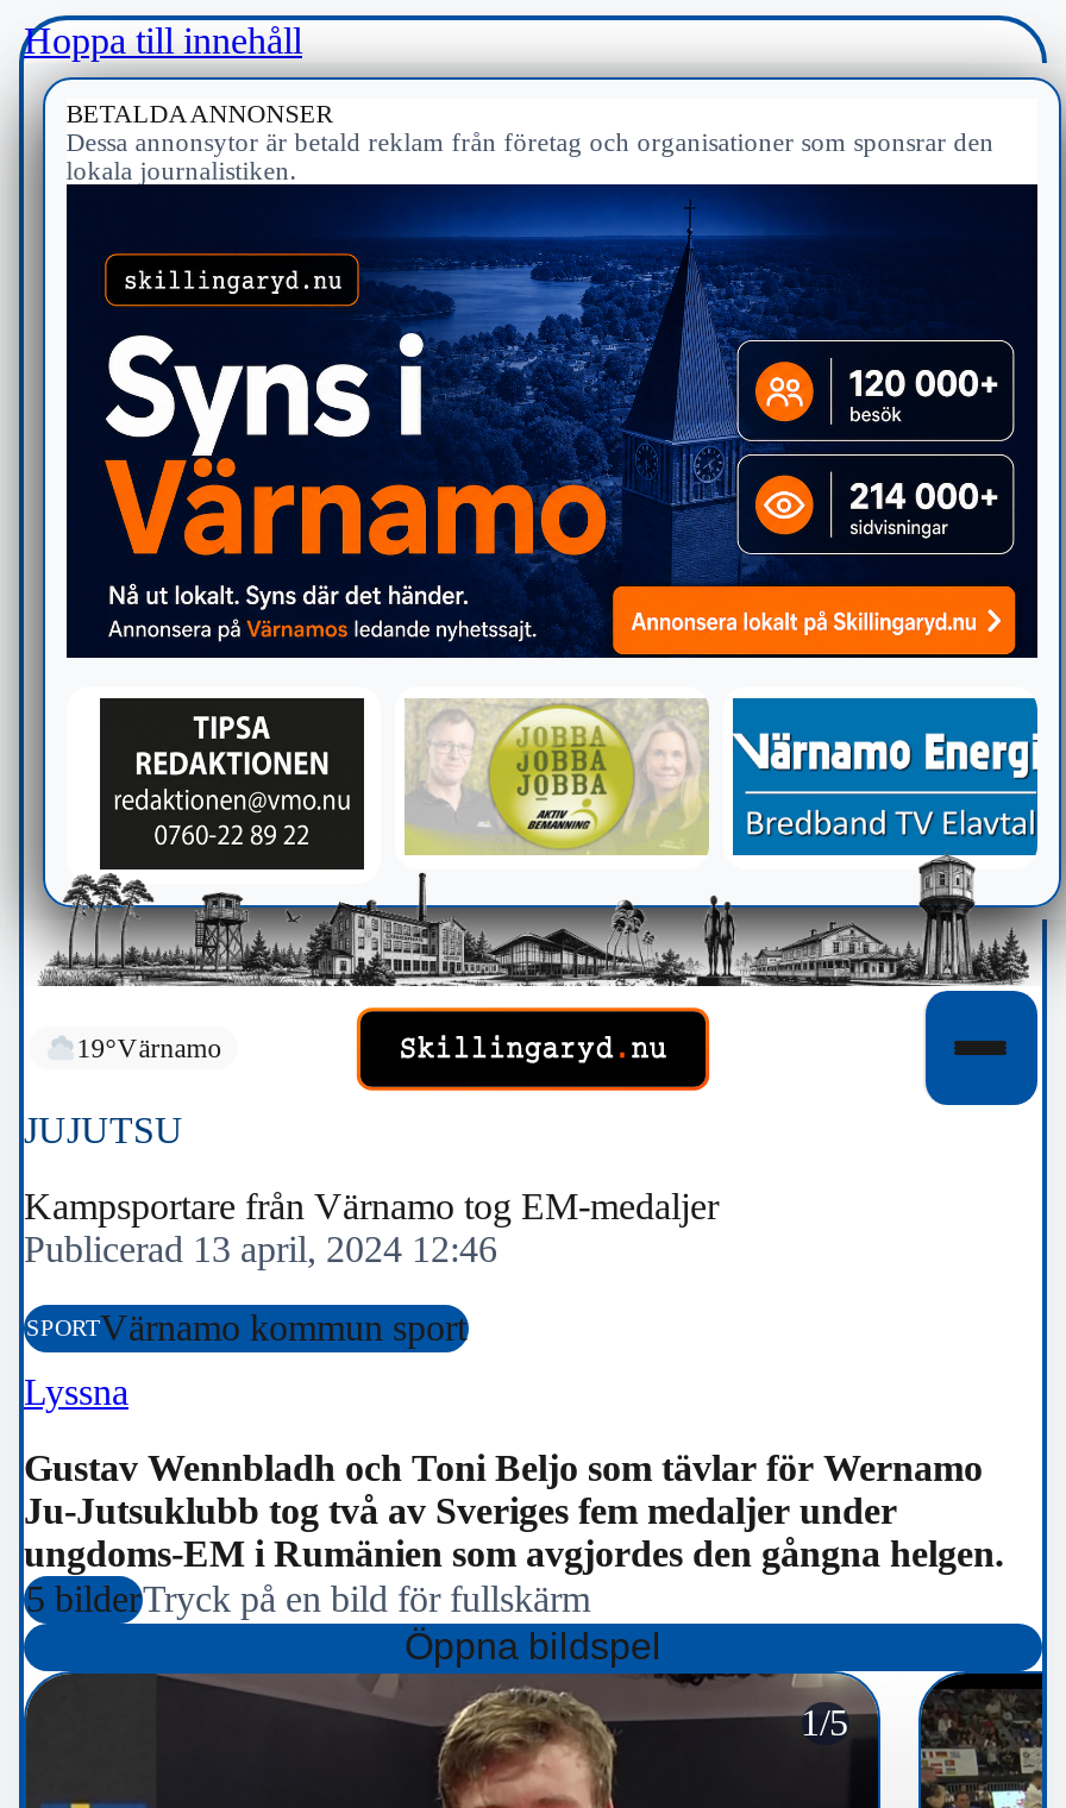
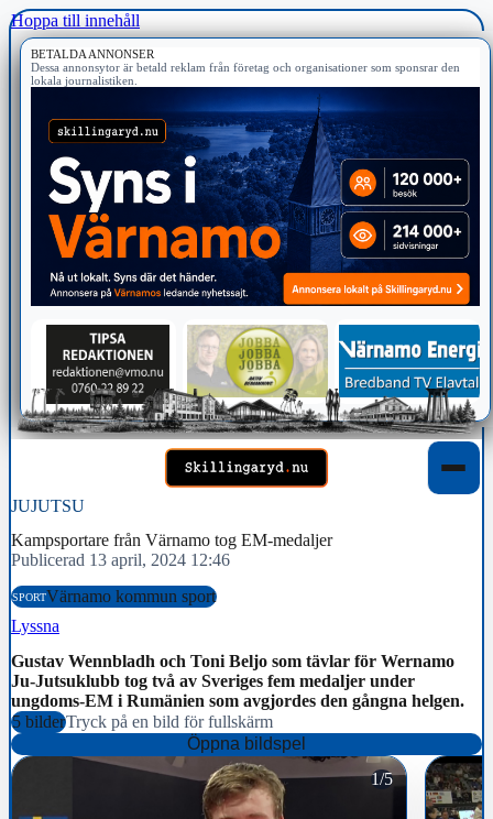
[40,836,1040,986] [image] -> [18,387,476,439] [image]
[77,1034,222,1063] 19°Värnamo -> none

